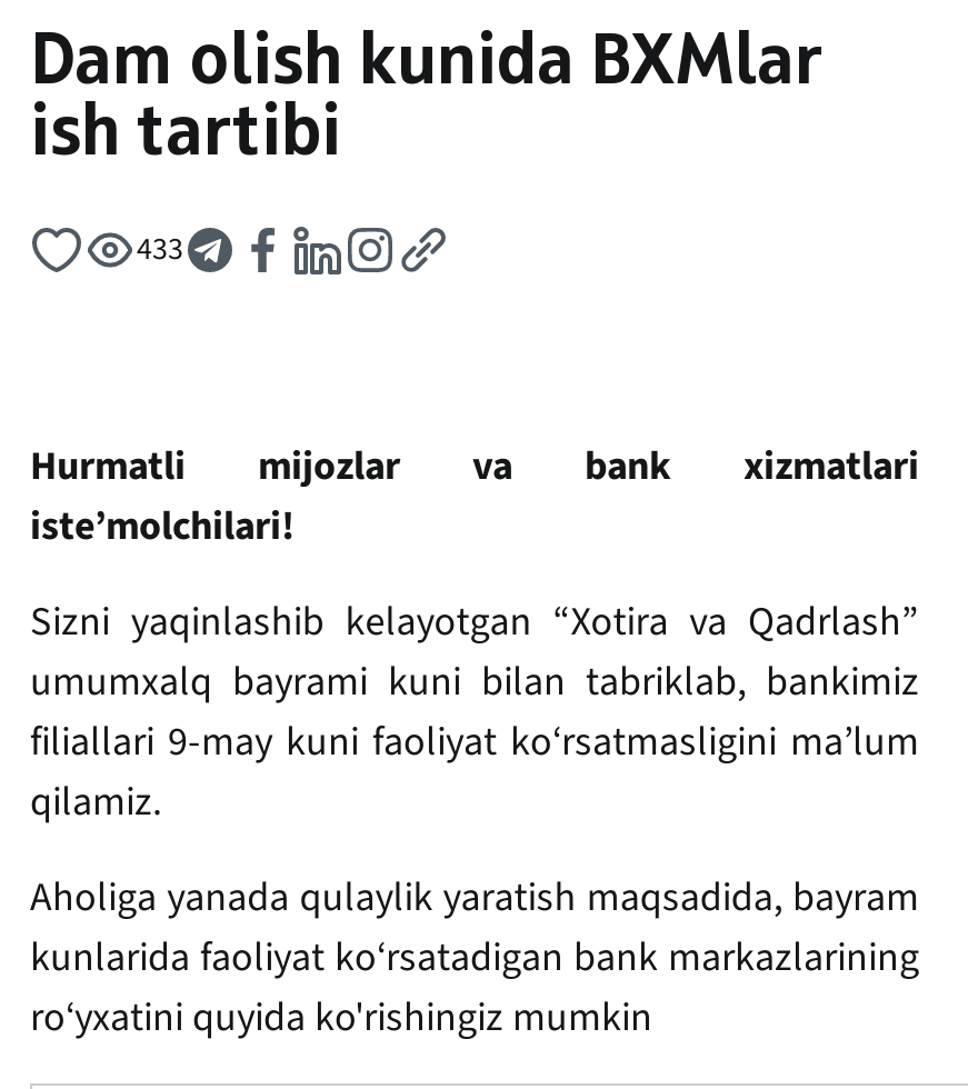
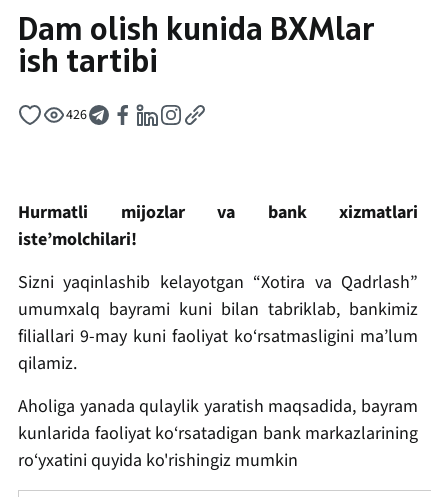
[137,228,183,272] 433 -> [66,105,87,125] 426

